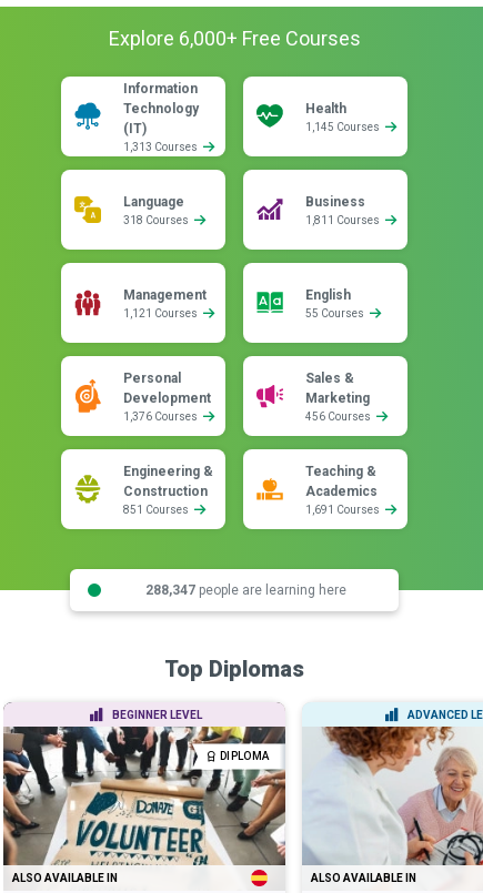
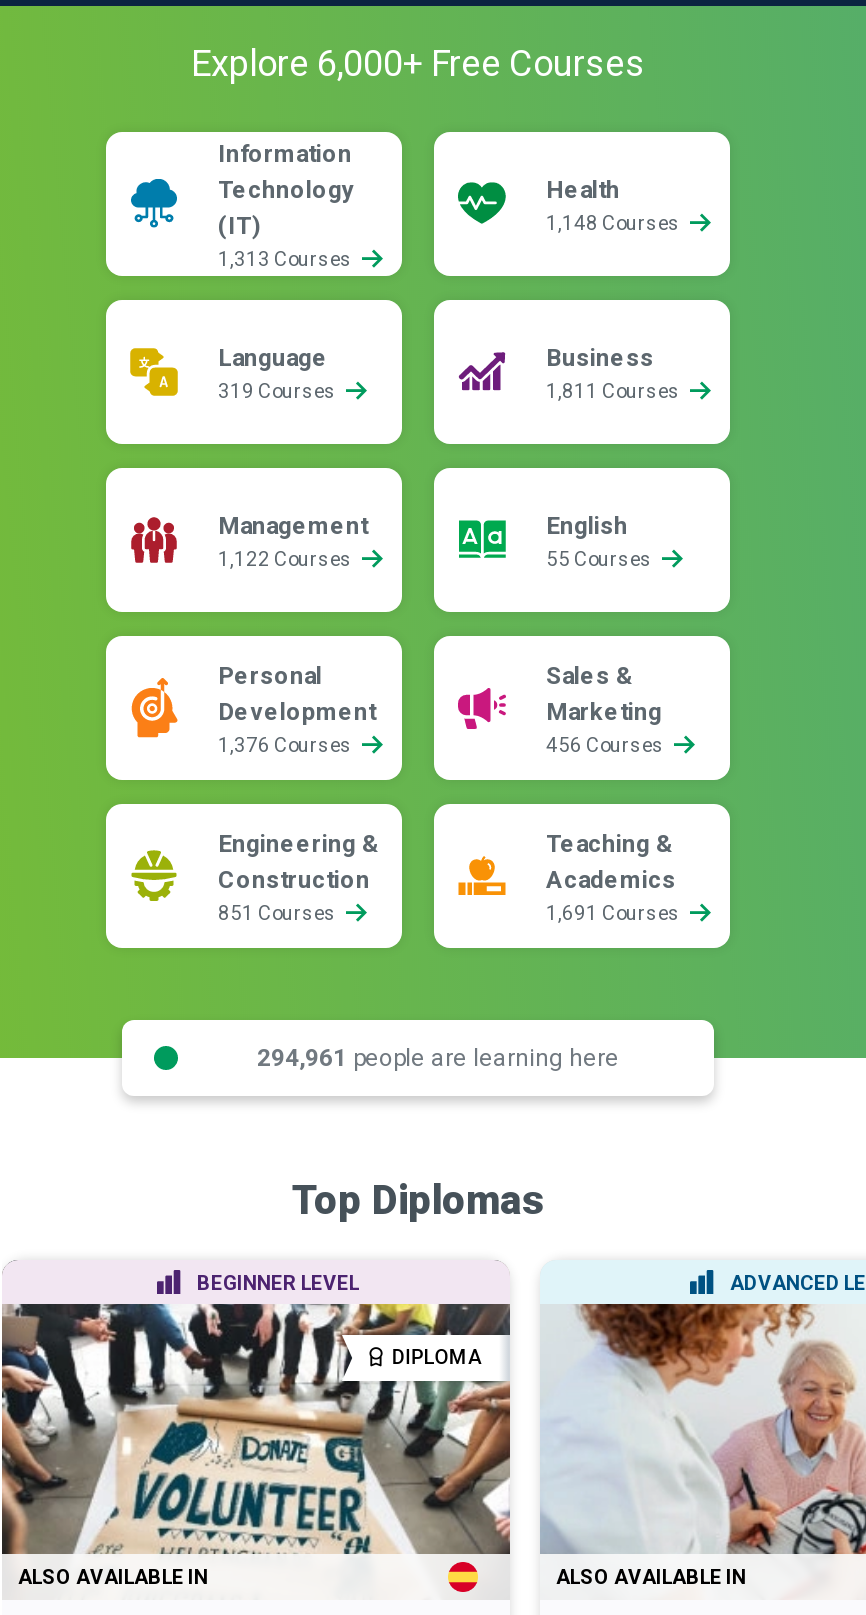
[305,121,382,133] 1,145 Courses -> [546,212,684,234] 1,148 Courses
[123,214,191,226] 318 Courses -> [218,380,340,402] 319 Courses
[123,307,200,319] 1,121 Courses -> [218,548,356,570] 1,122 Courses
[145,582,346,597] 288,347 people are learning here -> [257,1043,619,1071] 294,961 people are learning here

